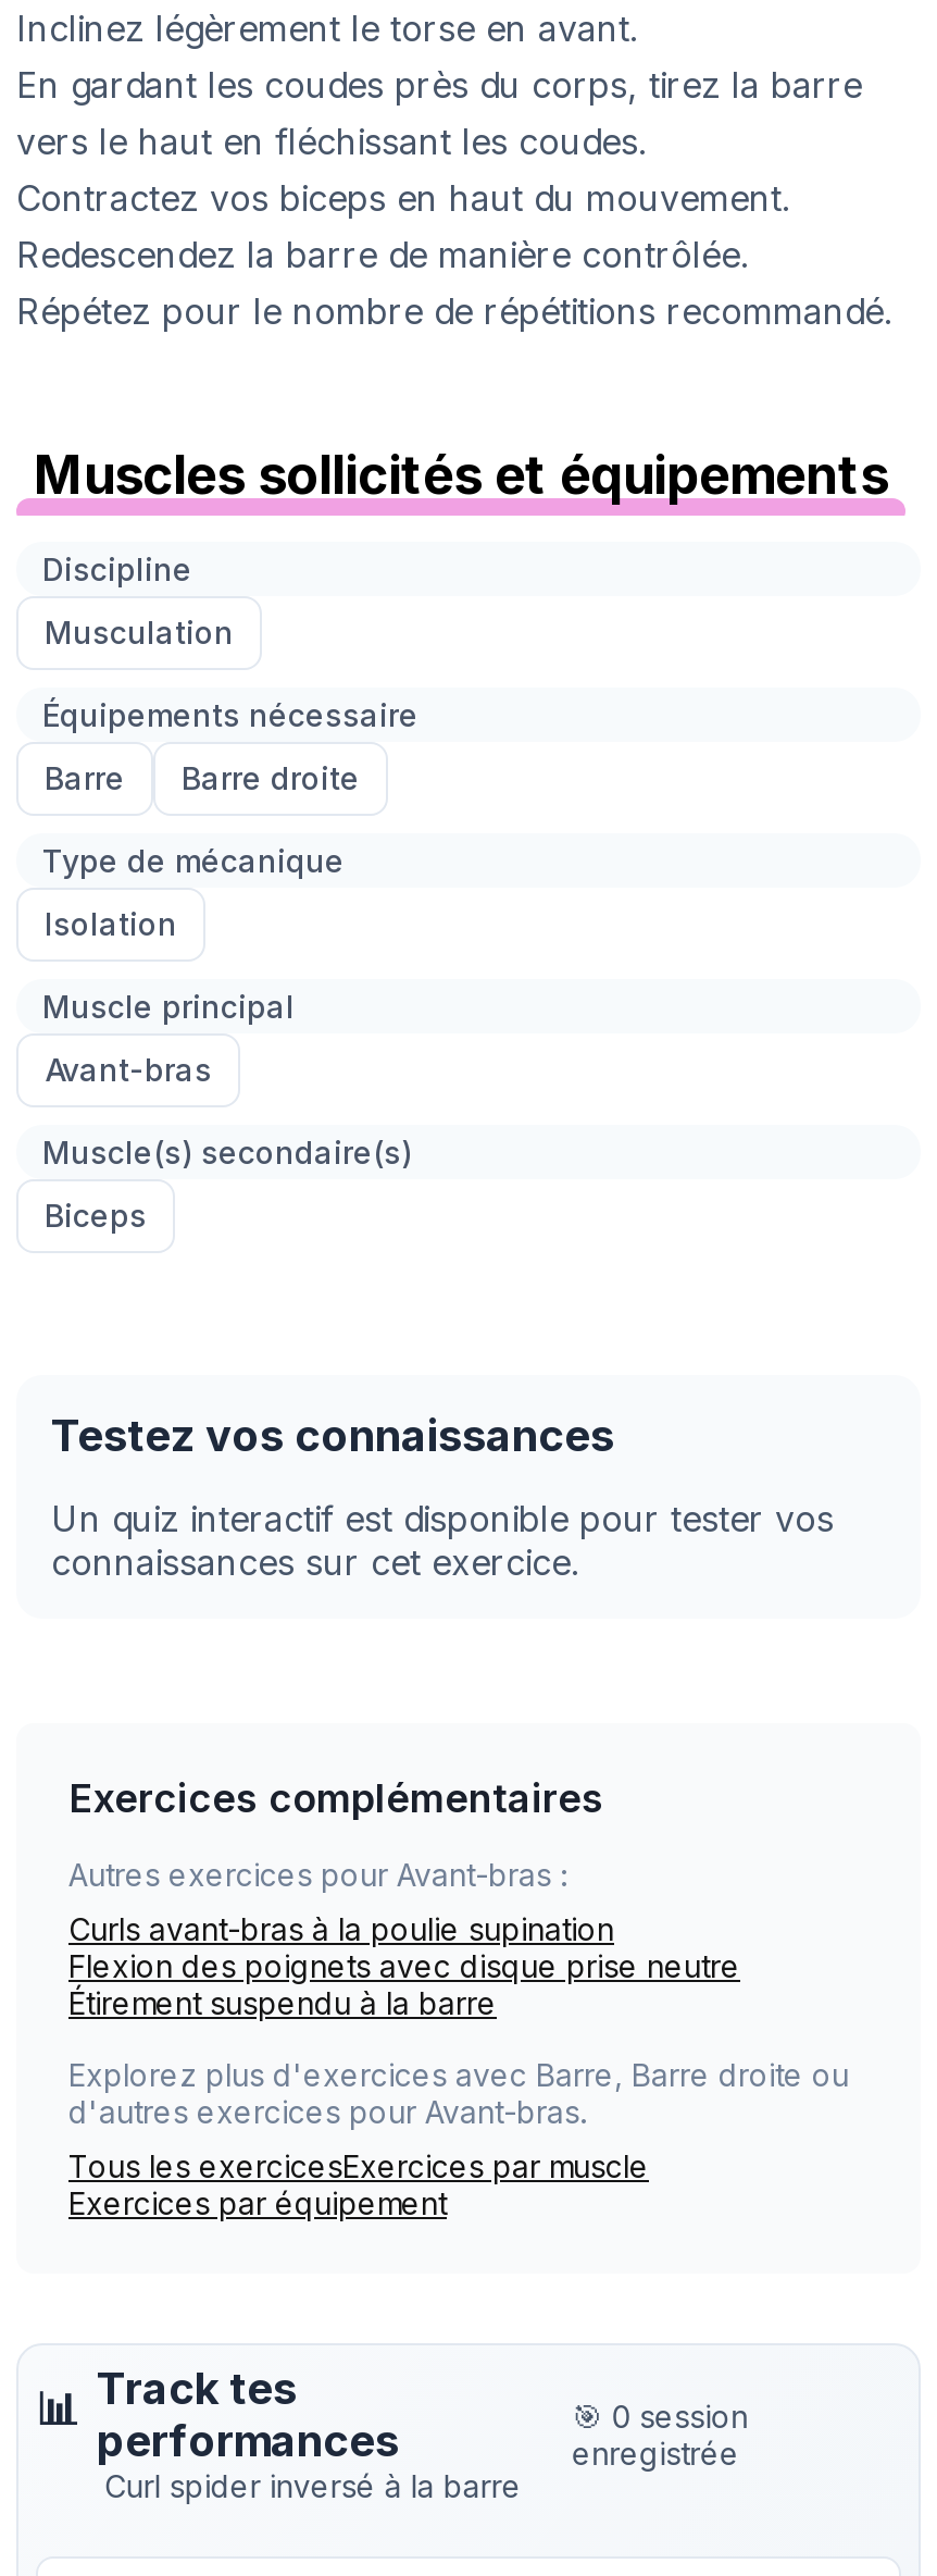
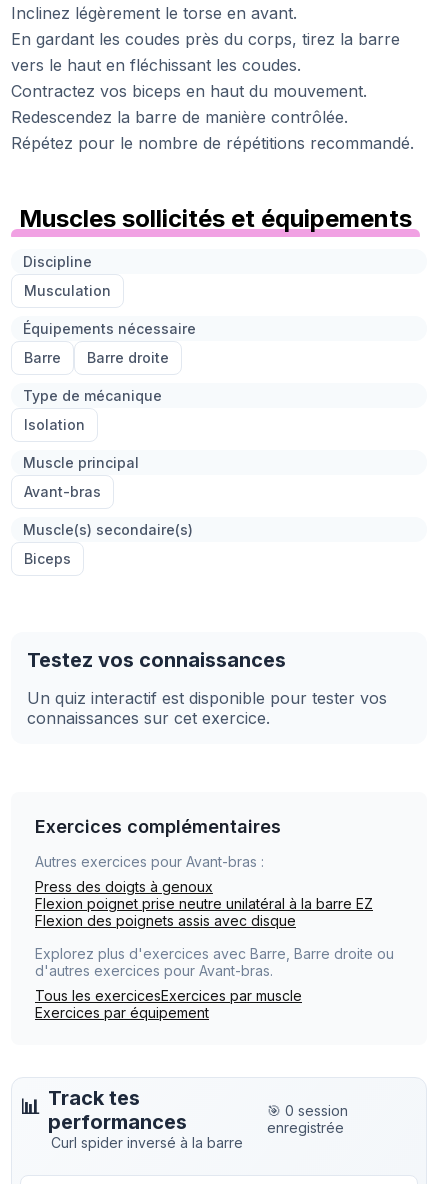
[68,1910,740,2021] Curls avant-bras à la poulie supination | Flexion des poignets avec disque prise neutre | Étirement suspendu à la barre -> [35,878,373,929] Press des doigts à genoux | Flexion poignet prise neutre unilatéral à la barre EZ | Flexion des poignets assis avec disque

